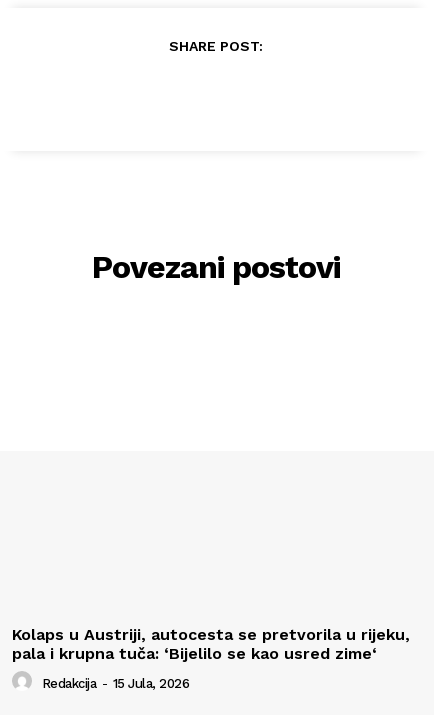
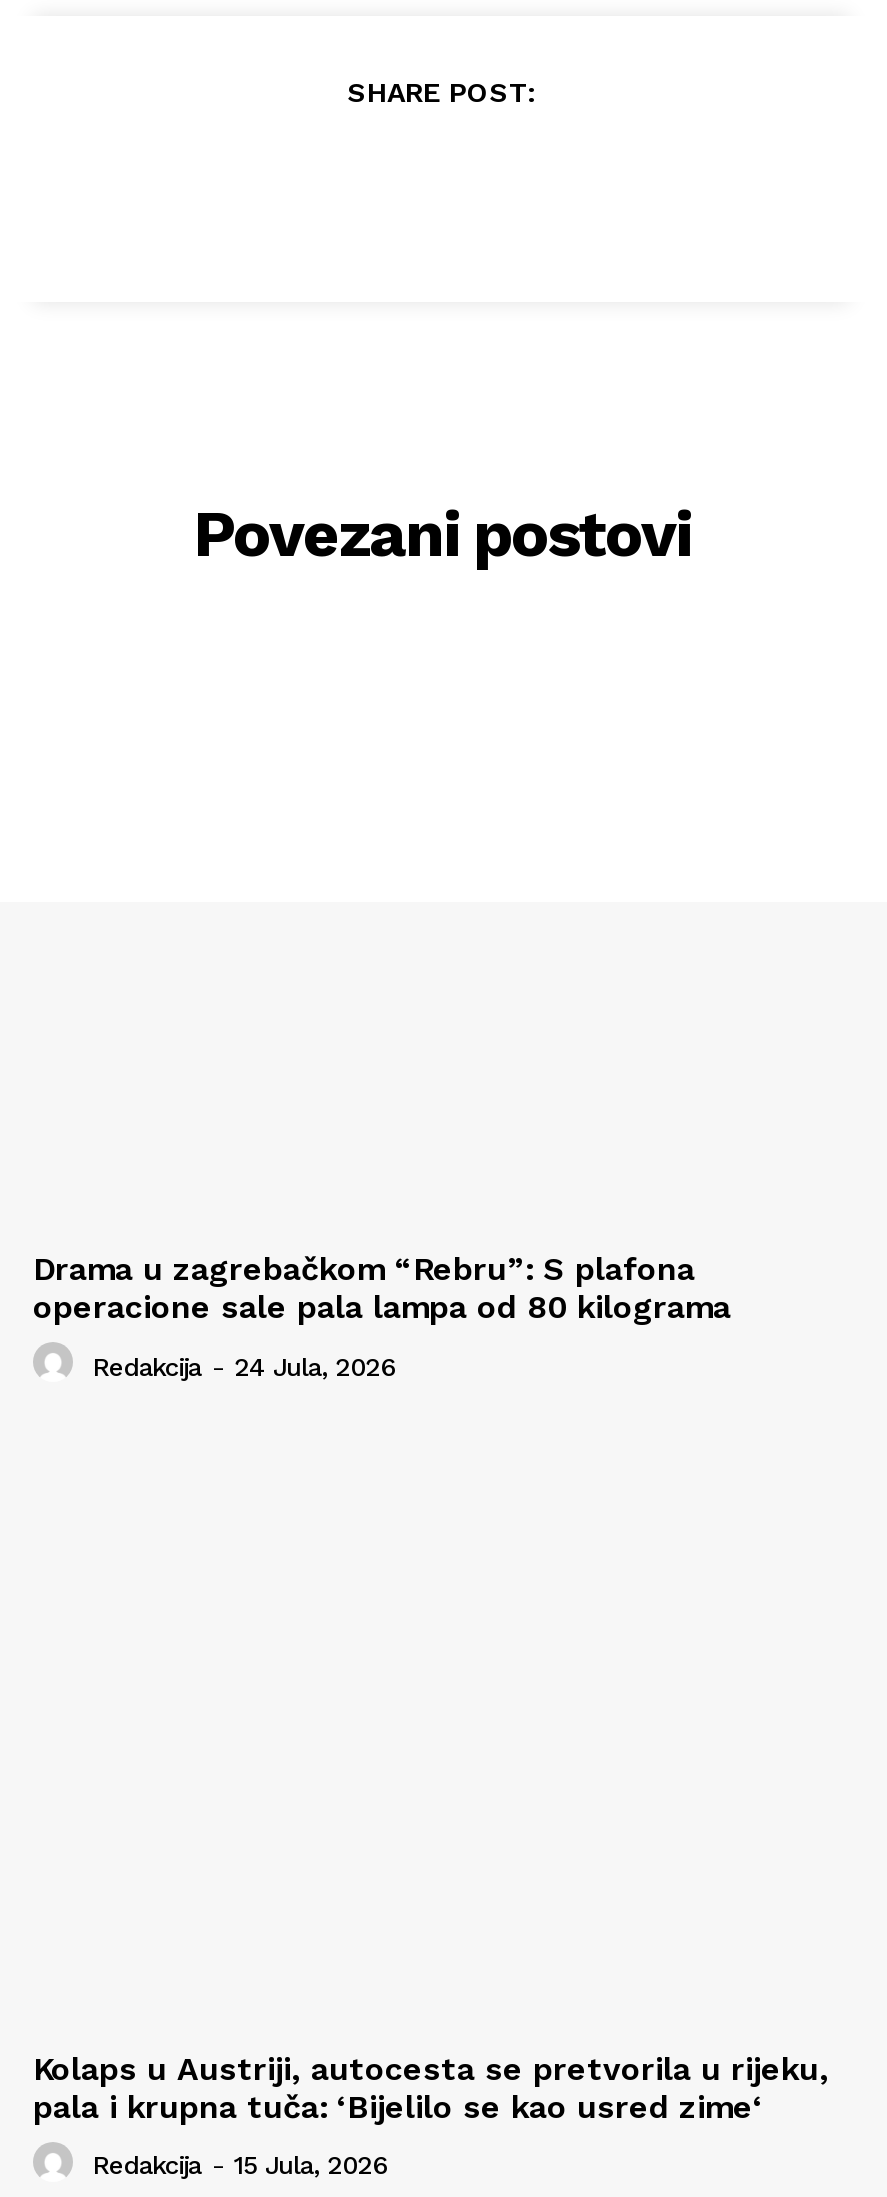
none -> [33,1251,731,1381] Drama u zagrebačkom “Rebru”: S plafona | operacione sale pala lampa od 80 kilograma | Redakcija - 24 Jula, 2026

